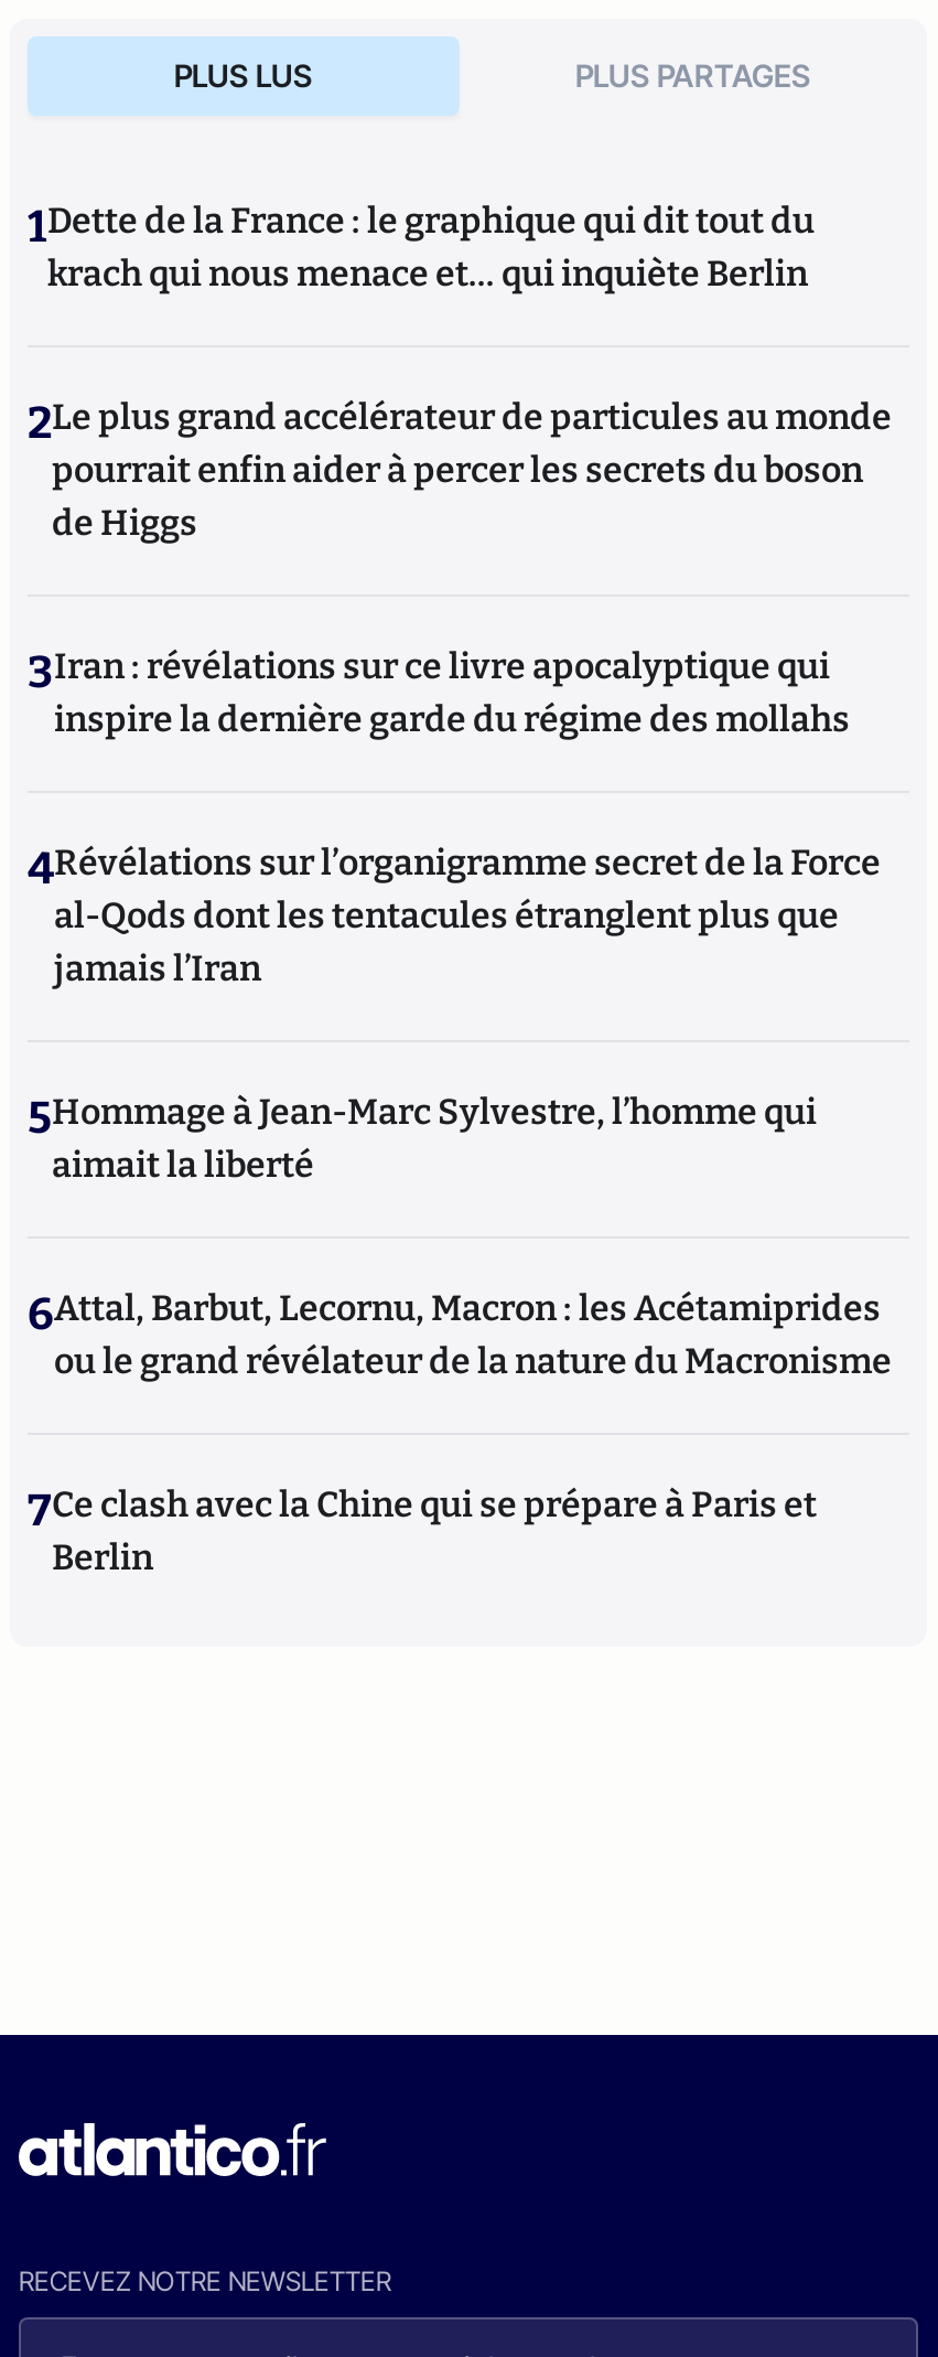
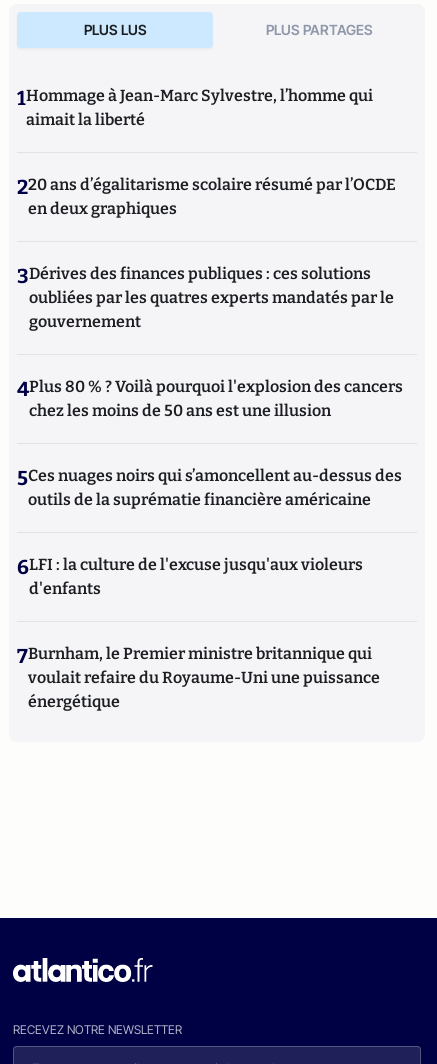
[28,200,892,1144] 1Dette de la France : le graphique qui dit tout du | krach qui nous menace et… qui inquiète Berlin | 2Le plus grand accélérateur de particules au monde | pourrait enfin aider à percer les secrets du boson | de Higgs | 3Iran : révélations sur ce livre apocalyptique qui | inspire la dernière garde du régime des mollahs | 4Révélations sur l’organigramme secret de la Force | al-Qods dont les tentacules étranglent plus que | jamais l’Iran | 5Hommage à Jean-Marc Sylvestre, l’homme qui -> [17,86,373,110] 1Hommage à Jean-Marc Sylvestre, l’homme qui
moved [52,1144,314,1186] -> [26,110,145,129]: aimait la liberté
[28,1287,892,1578] 6Attal, Barbut, Lecornu, Macron : les Acétamiprides | ou le grand révélateur de la nature du Macronisme | 7Ce clash avec la Chine qui se prépare à Paris et | Berlin -> [17,175,403,711] 220 ans d’égalitarisme scolaire résumé par l’OCDE | en deux graphiques | 3Dérives des finances publiques : ces solutions | oubliées par les quatres experts mandatés par le | gouvernement | 4Plus 80 % ? Voilà pourquoi l'explosion des cancers | chez les moins de 50 ans est une illusion | 5Ces nuages noirs qui s’amoncellent au-dessus des | outils de la suprématie financière américaine | 6LFI : la culture de l'excuse jusqu'aux violeurs | d'enfants | 7Burnham, le Premier ministre britannique qui | voulait refaire du Royaume-Uni une puissance | énergétique

